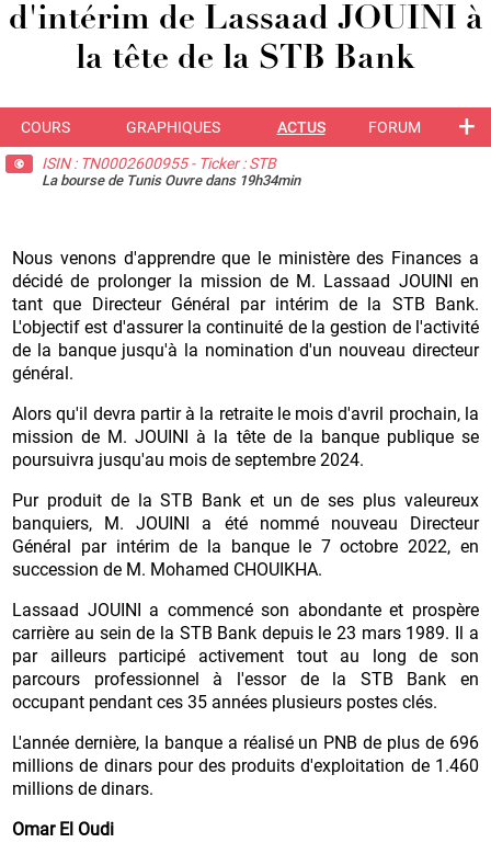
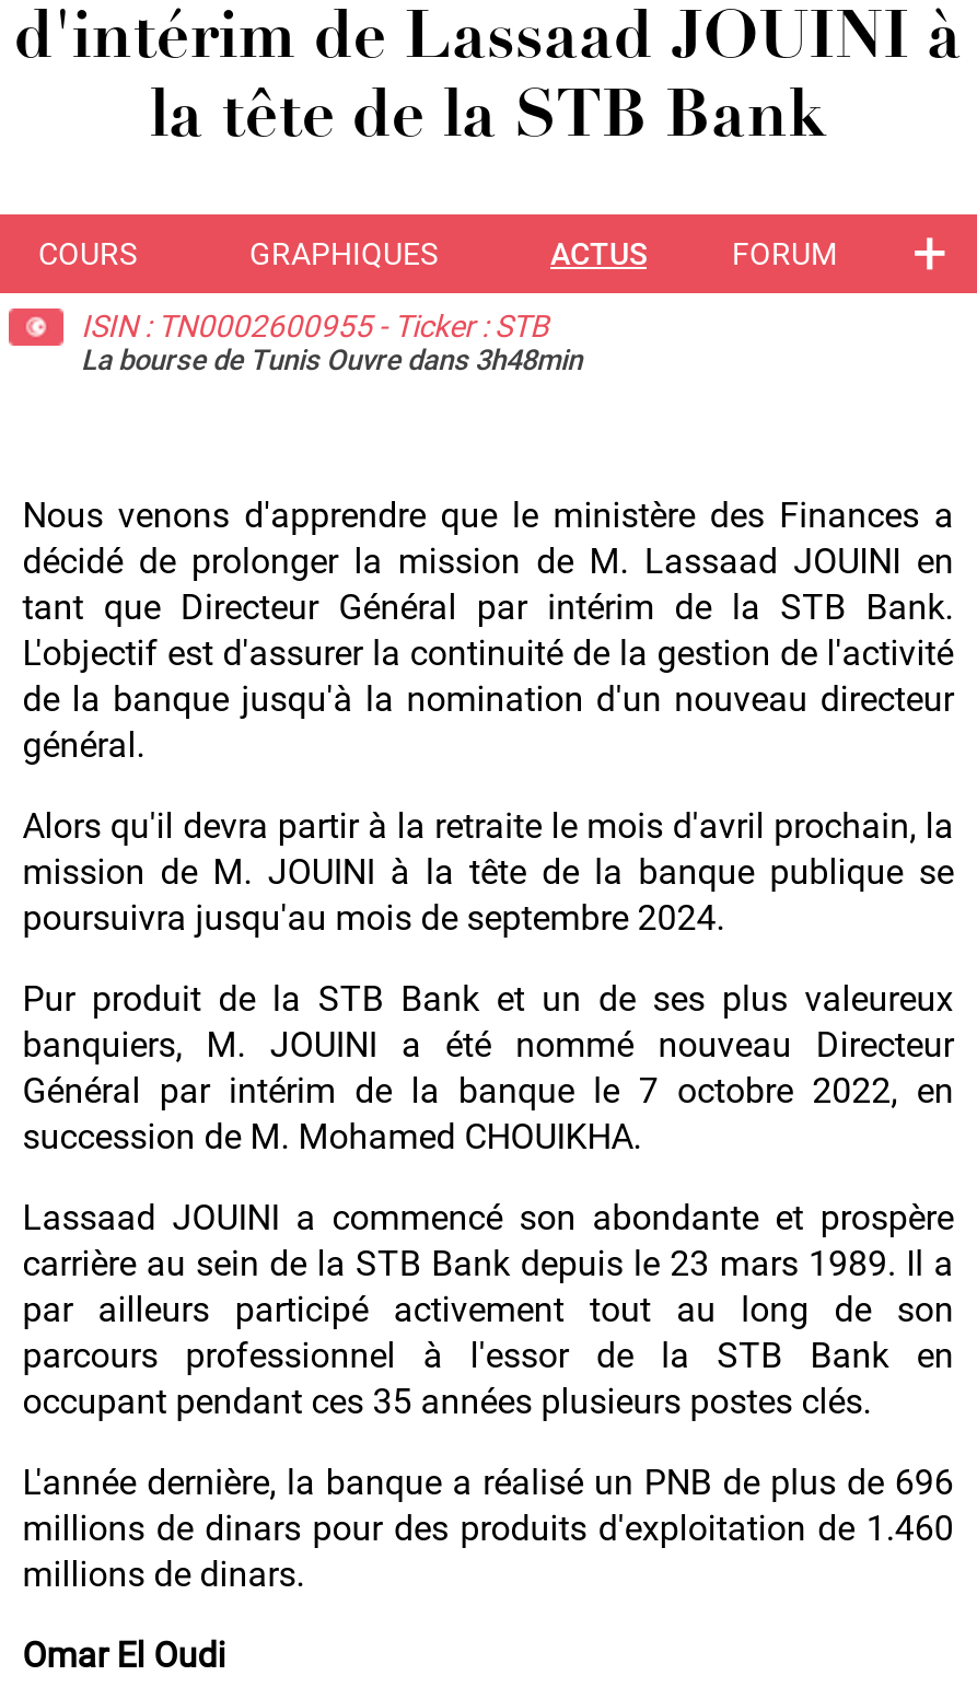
[42,172,300,189] La bourse de Tunis Ouvre dans 19h34min -> [81,344,582,377] La bourse de Tunis Ouvre dans 3h48min

